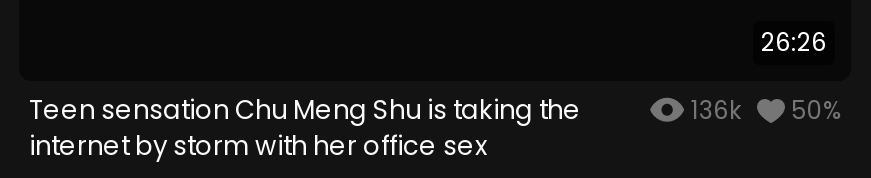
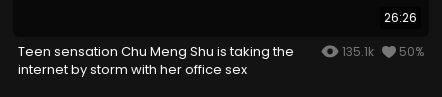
[685,92,841,126] 136k 50% -> [339,43,424,60] 135.1k 50%

